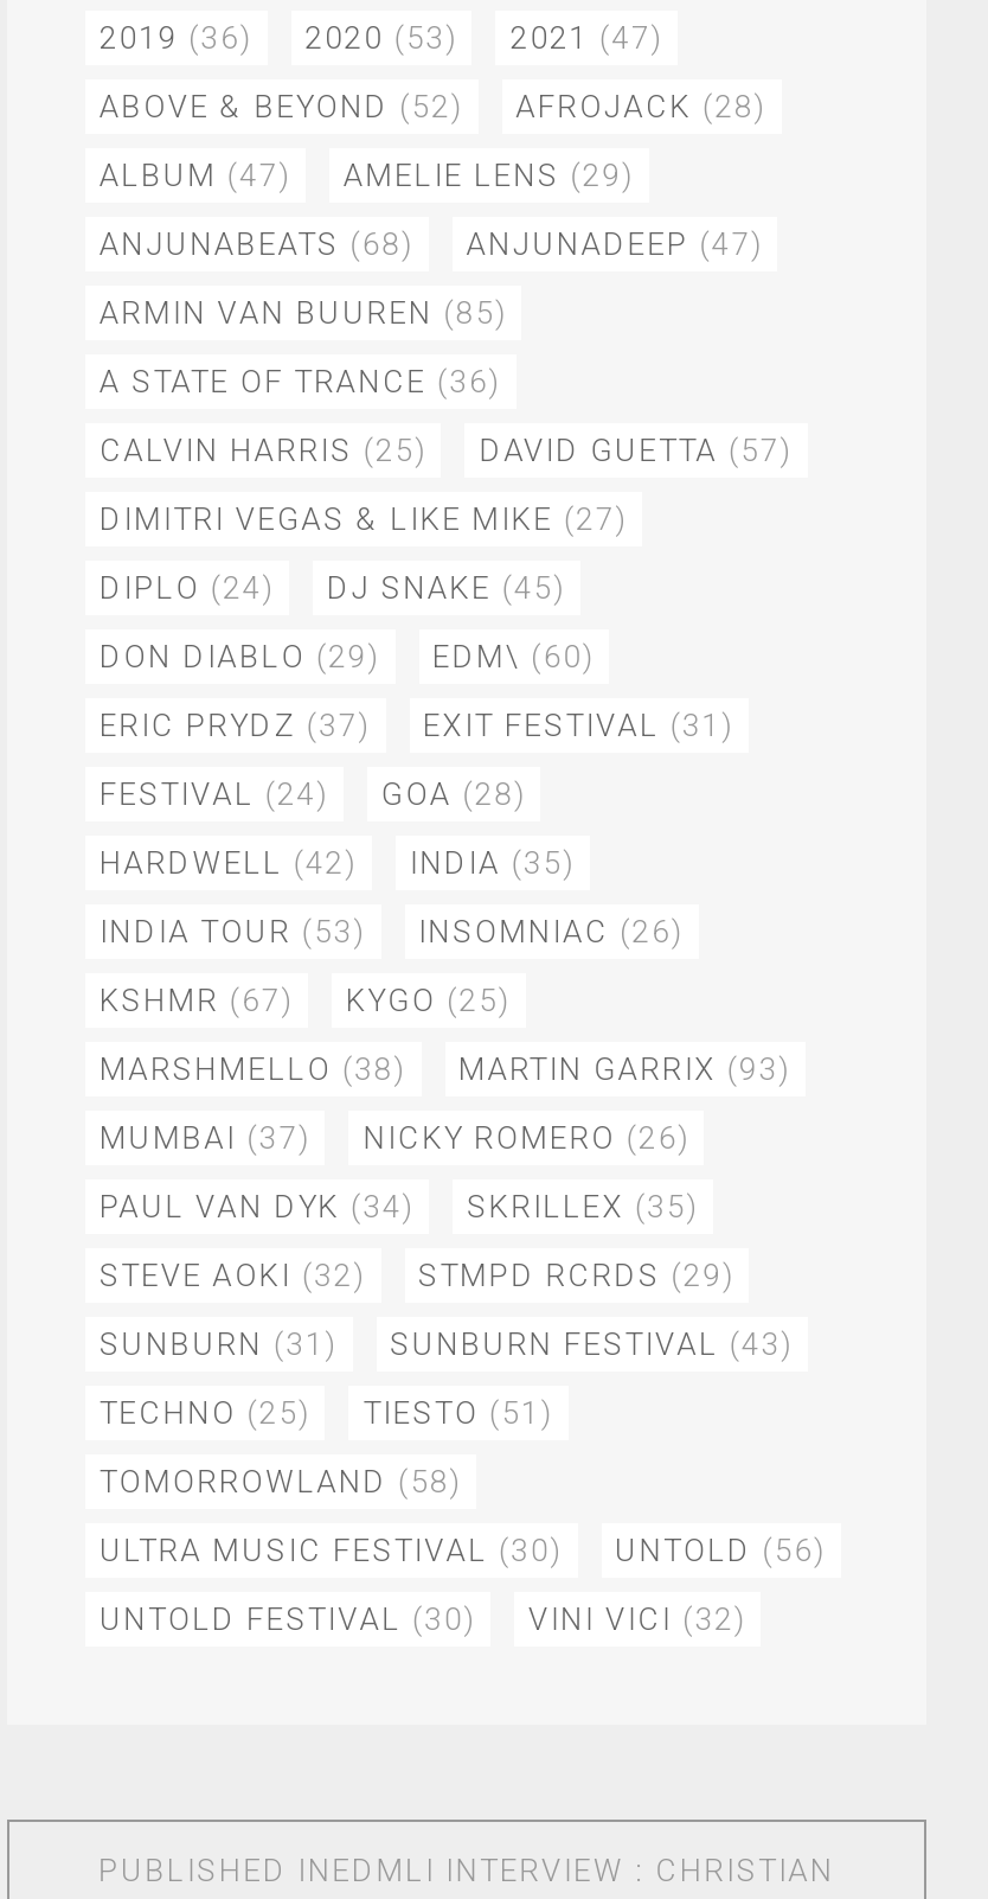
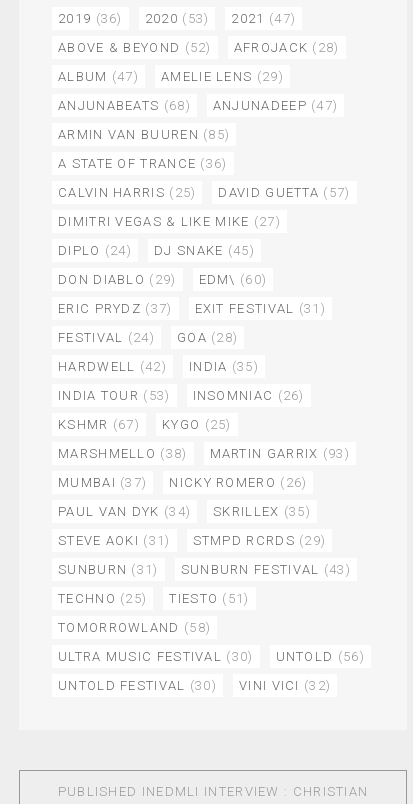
[100,1258,735,1293] STEVE AOKI (32) STMPD RCRDS (29) -> [58,533,326,548] STEVE AOKI (31) STMPD RCRDS (29)

